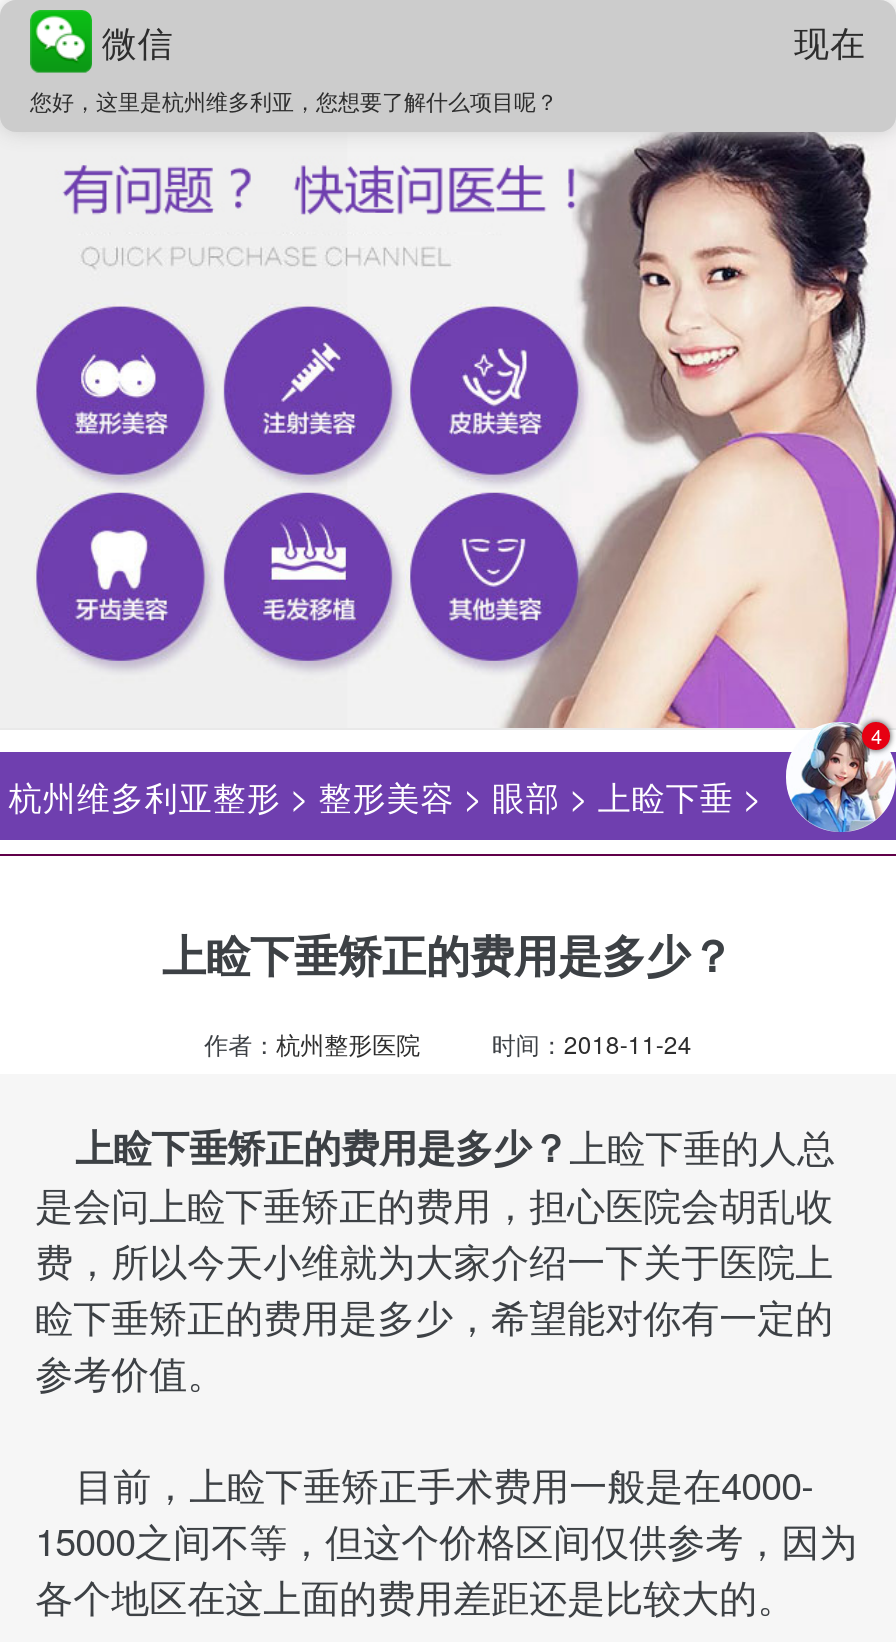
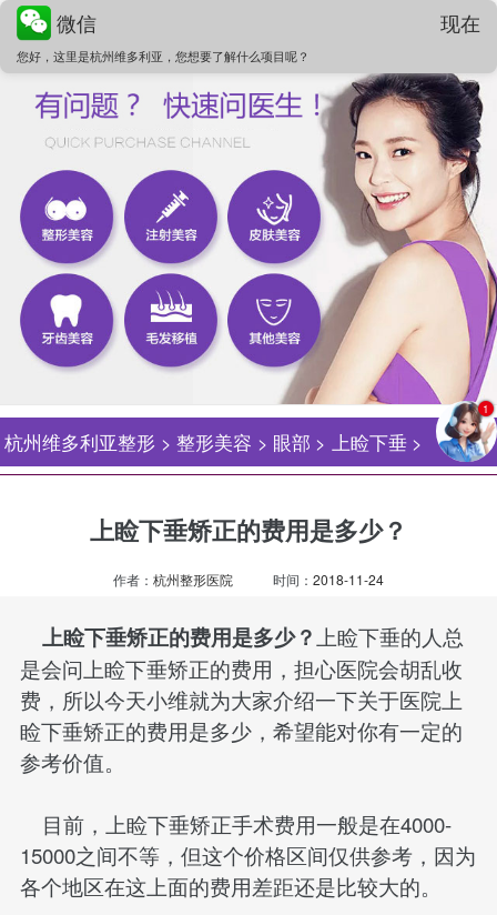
[871,722,883,750] 4 -> [483,401,490,416] 1

